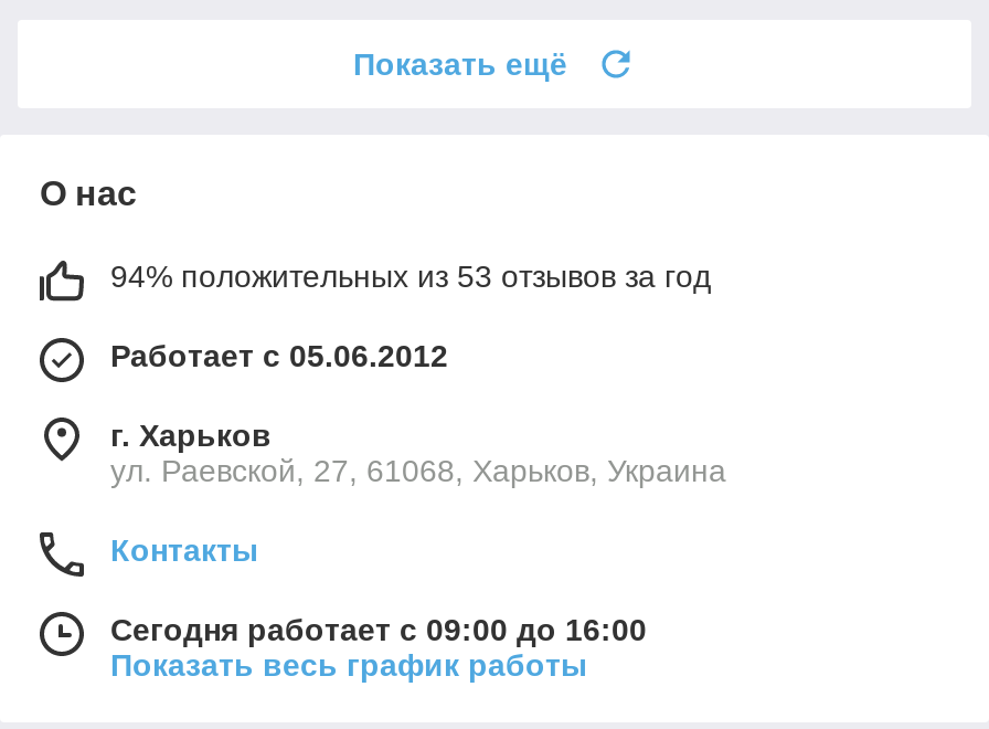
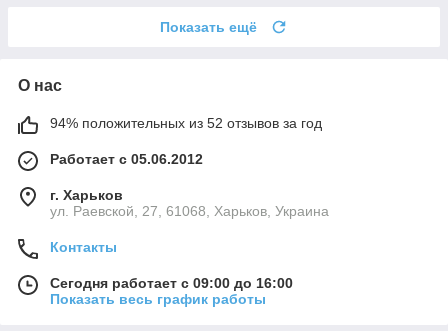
[110,258,711,293] 94% положительных из 53 отзывов за год -> [50,115,322,131] 94% положительных из 52 отзывов за год

